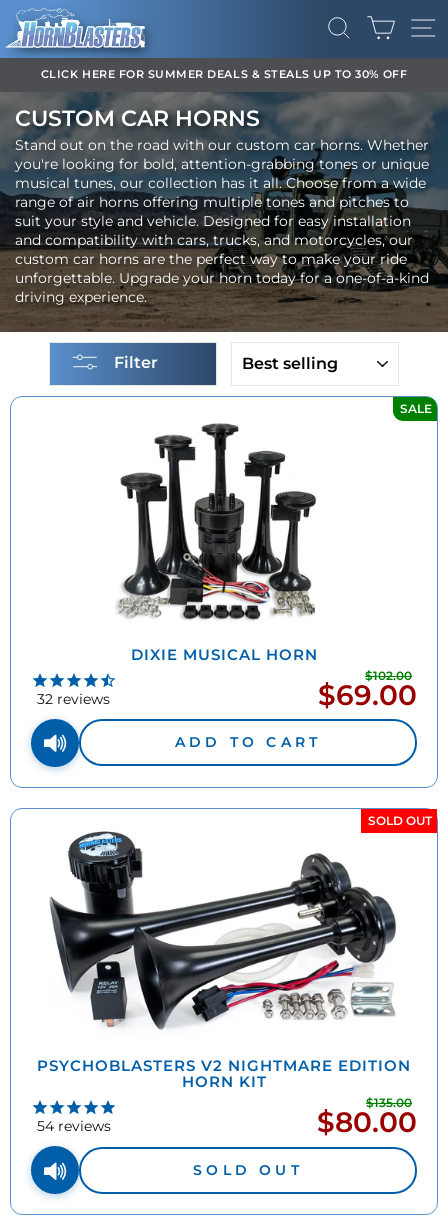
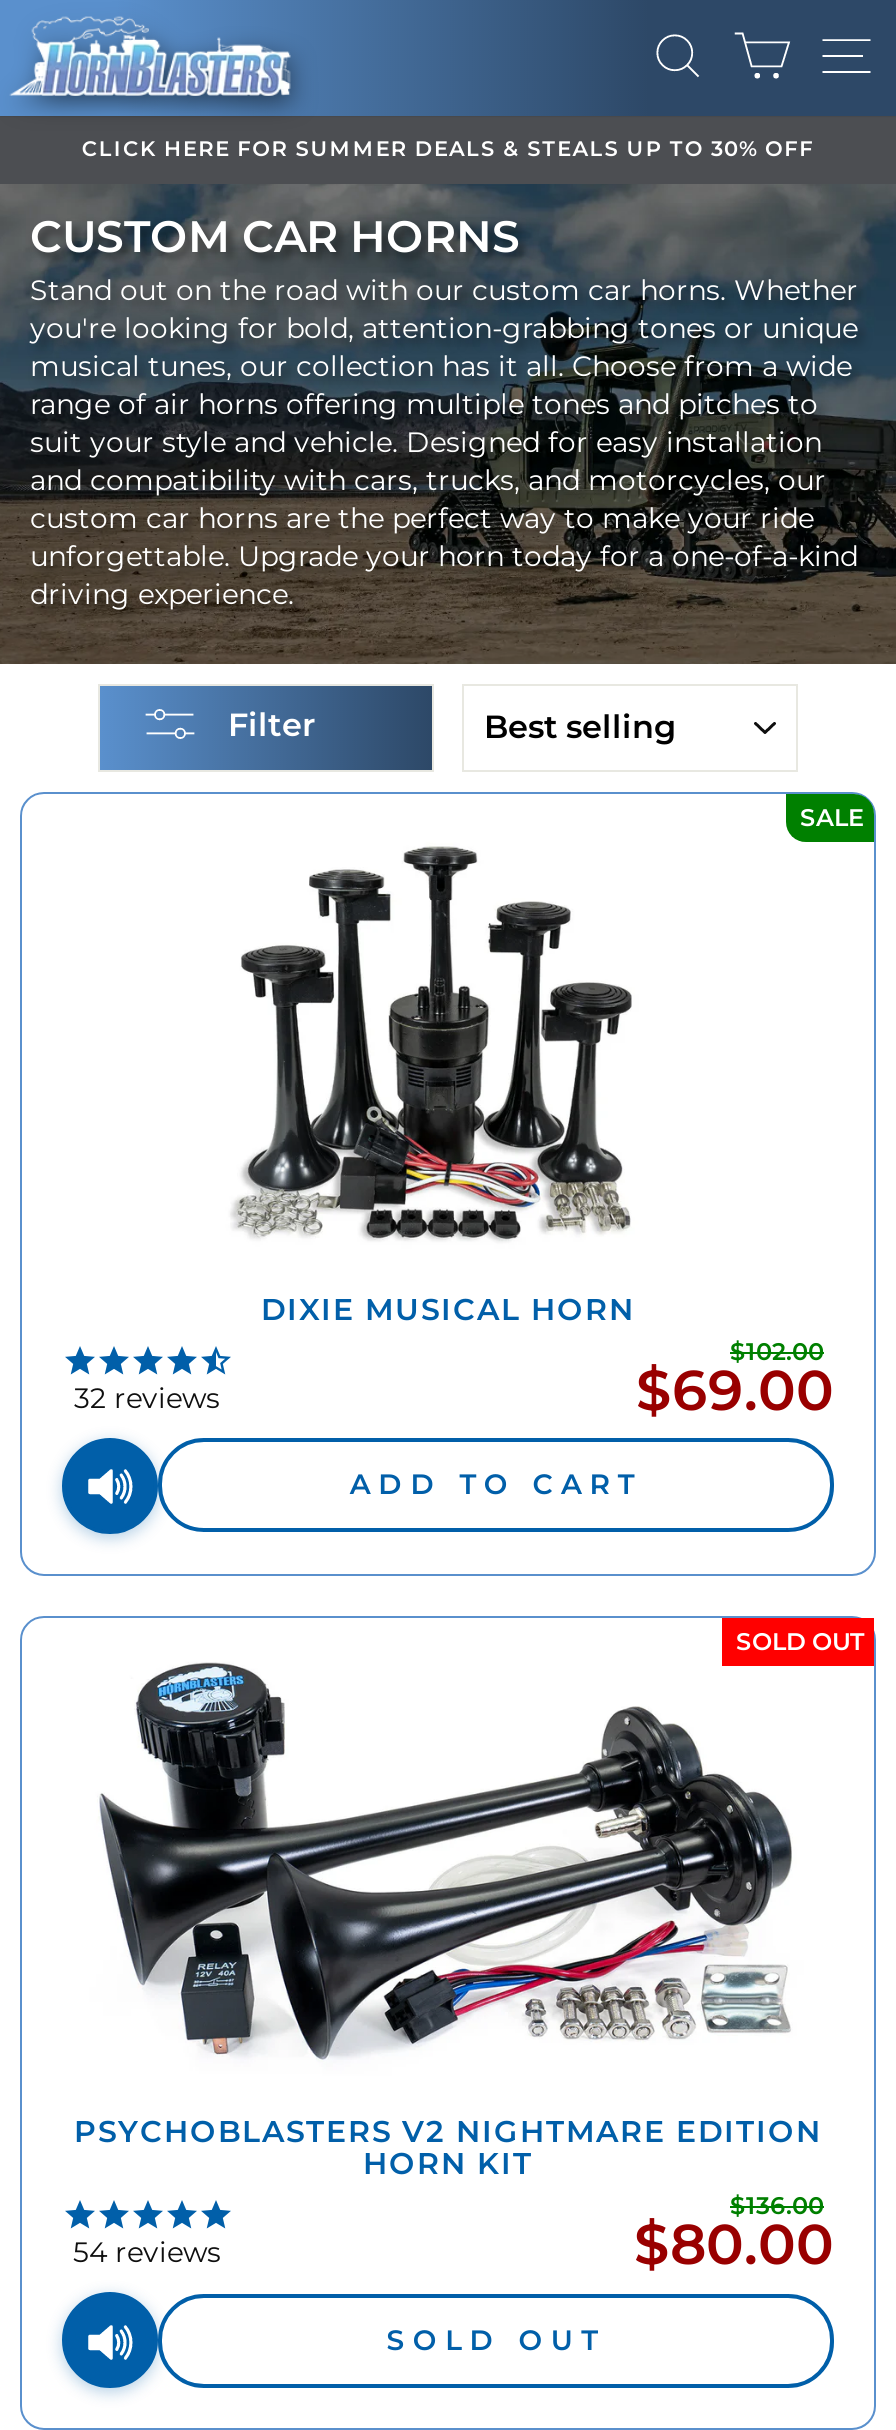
[366,1095,412,1110] $135.00 -> [730,2190,824,2220] $136.00

